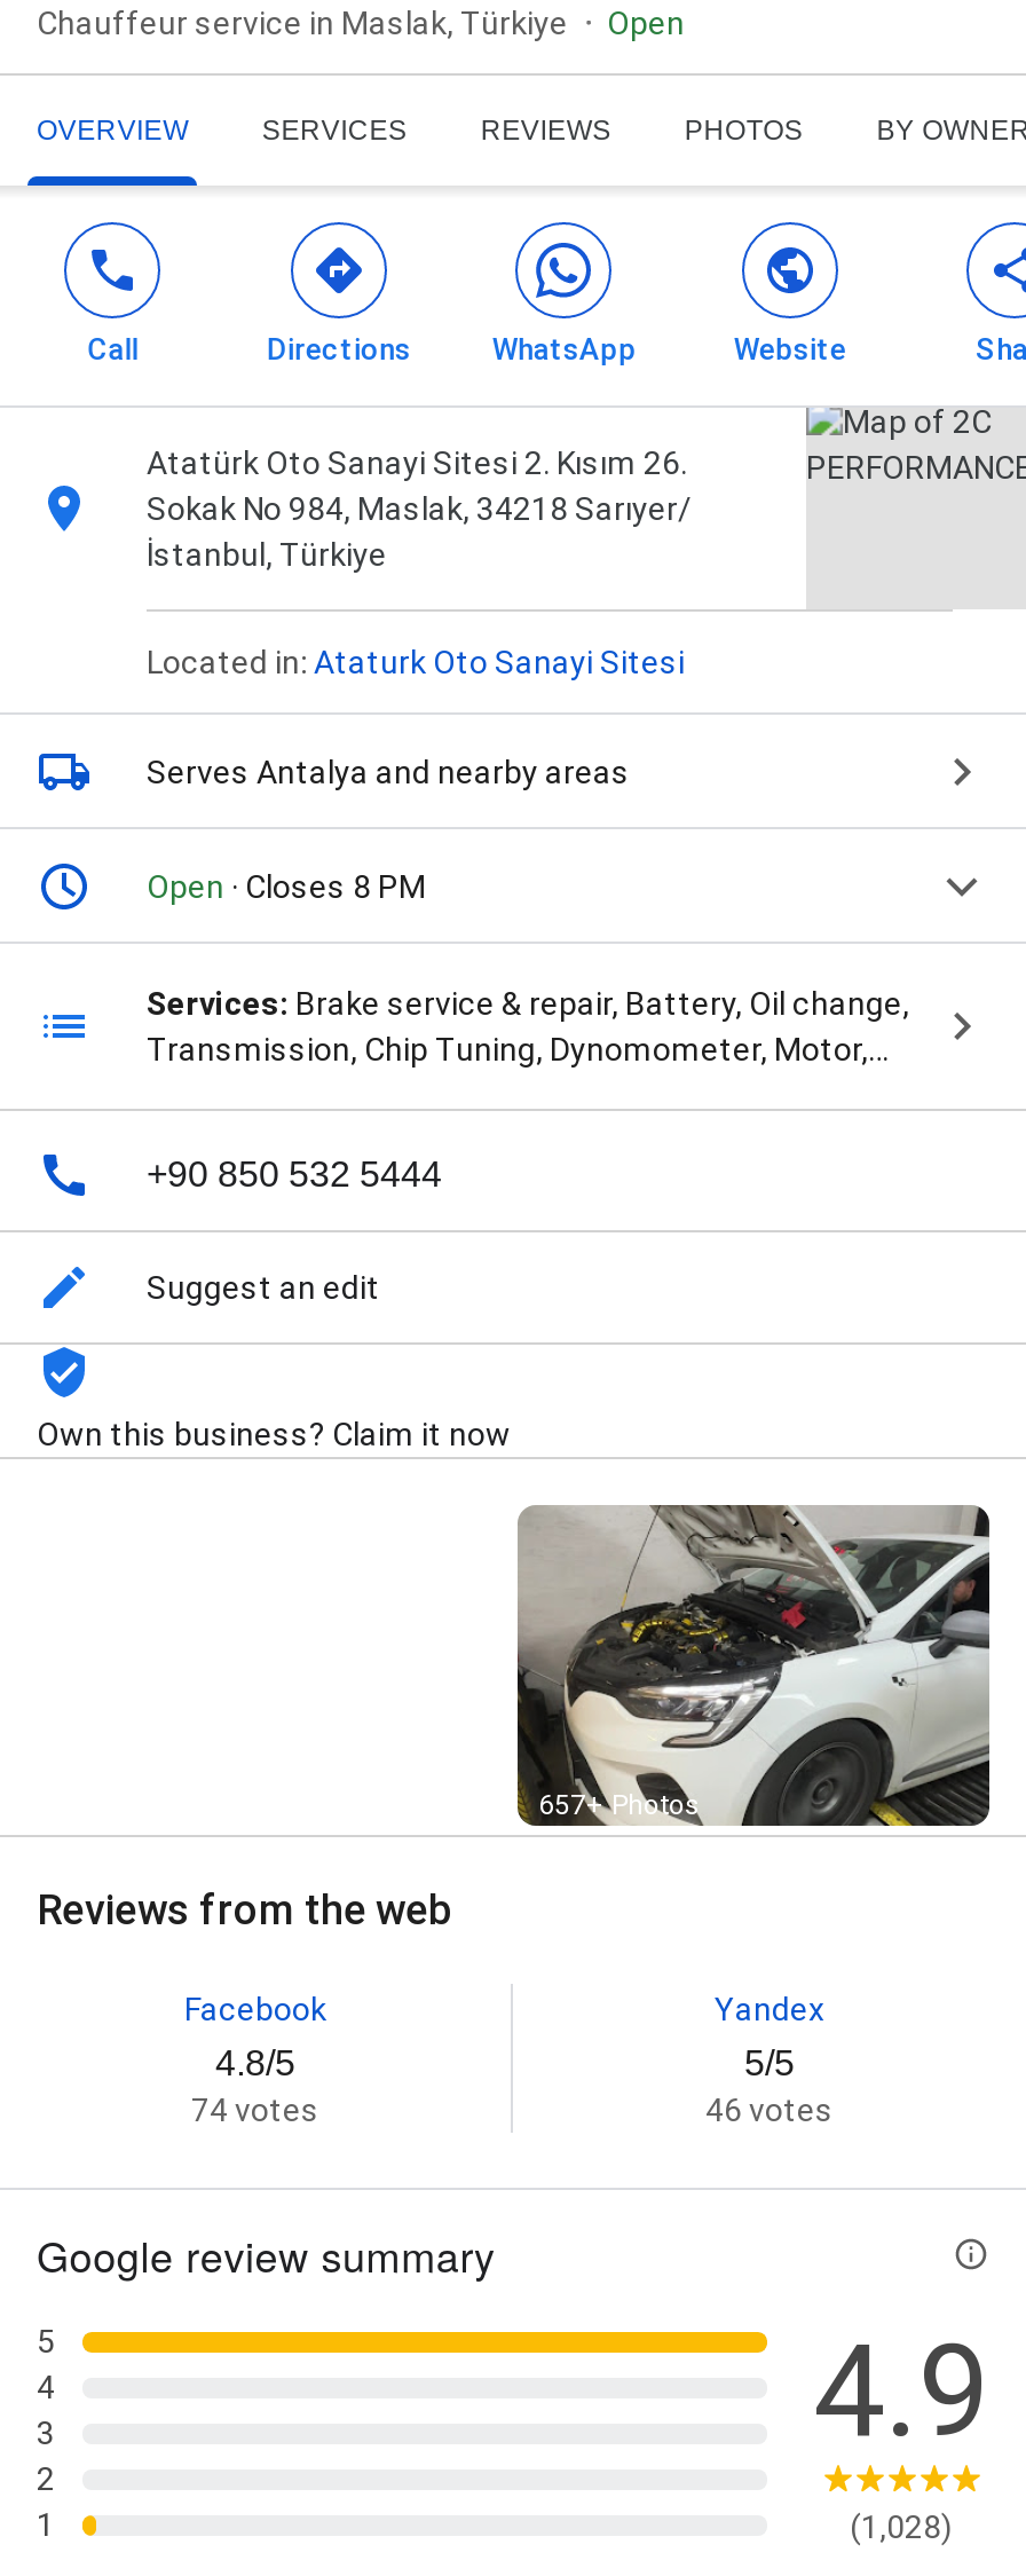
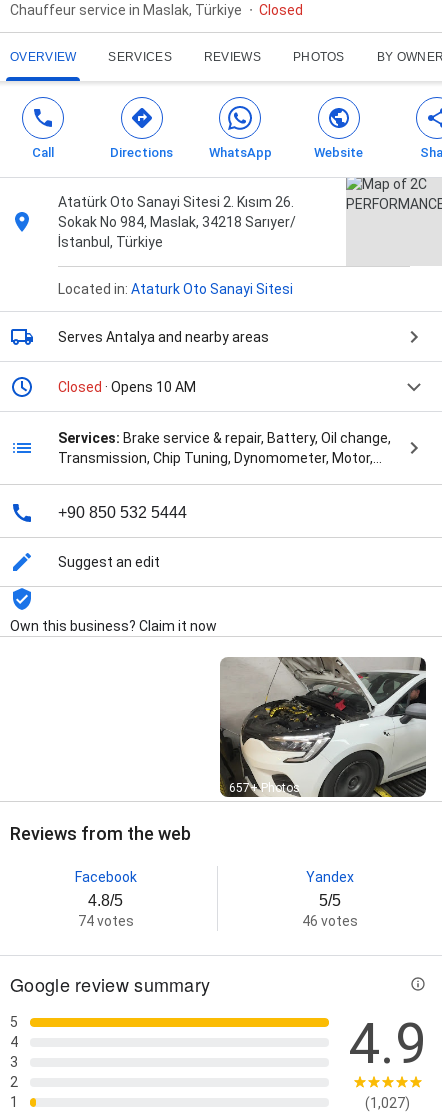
[607,5,685,42] Open -> [259,2,303,18] Closed
[147,869,426,905] Open · Closes 8 PM -> [58,379,196,395] Closed · Opens 10 AM
[850,2508,953,2544] (1,028) -> [365,1095,410,1111] (1,027)

